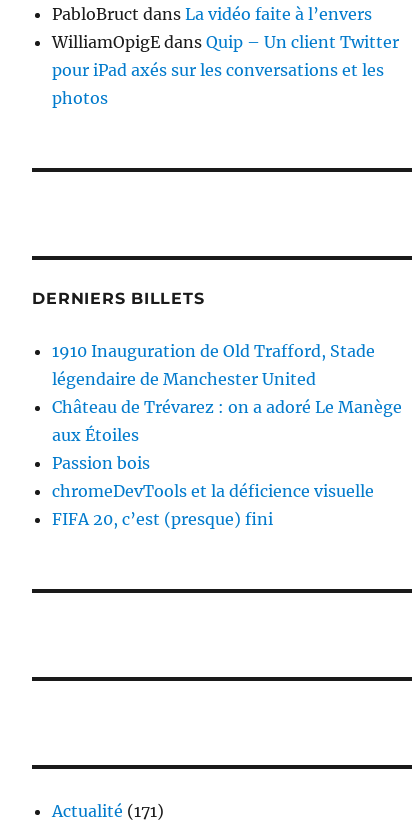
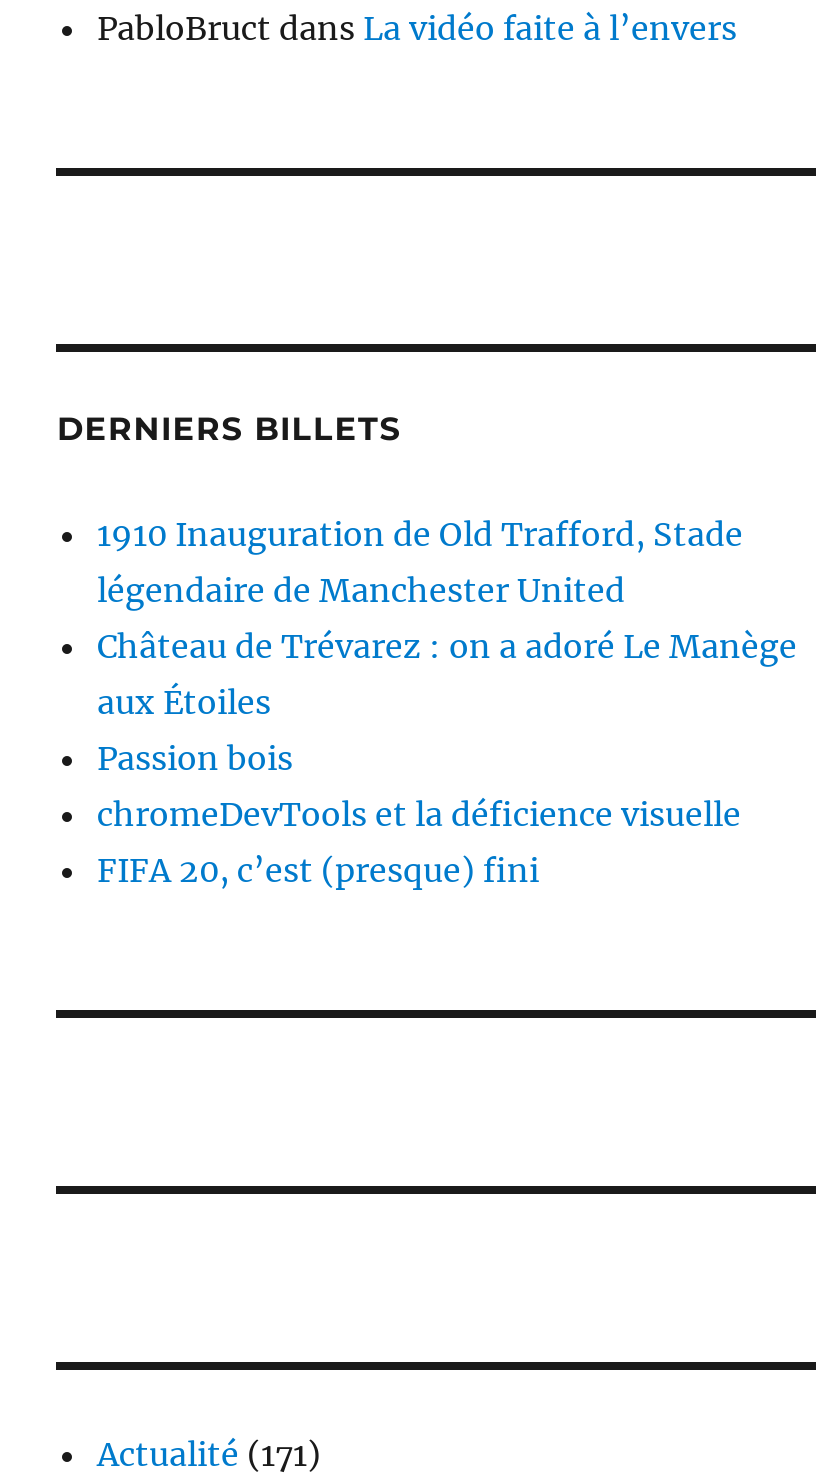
[52,32,399,108] WilliamOpigE dans Quip – Un client Twitter | pour iPad axés sur les conversations et les | photos -> none

